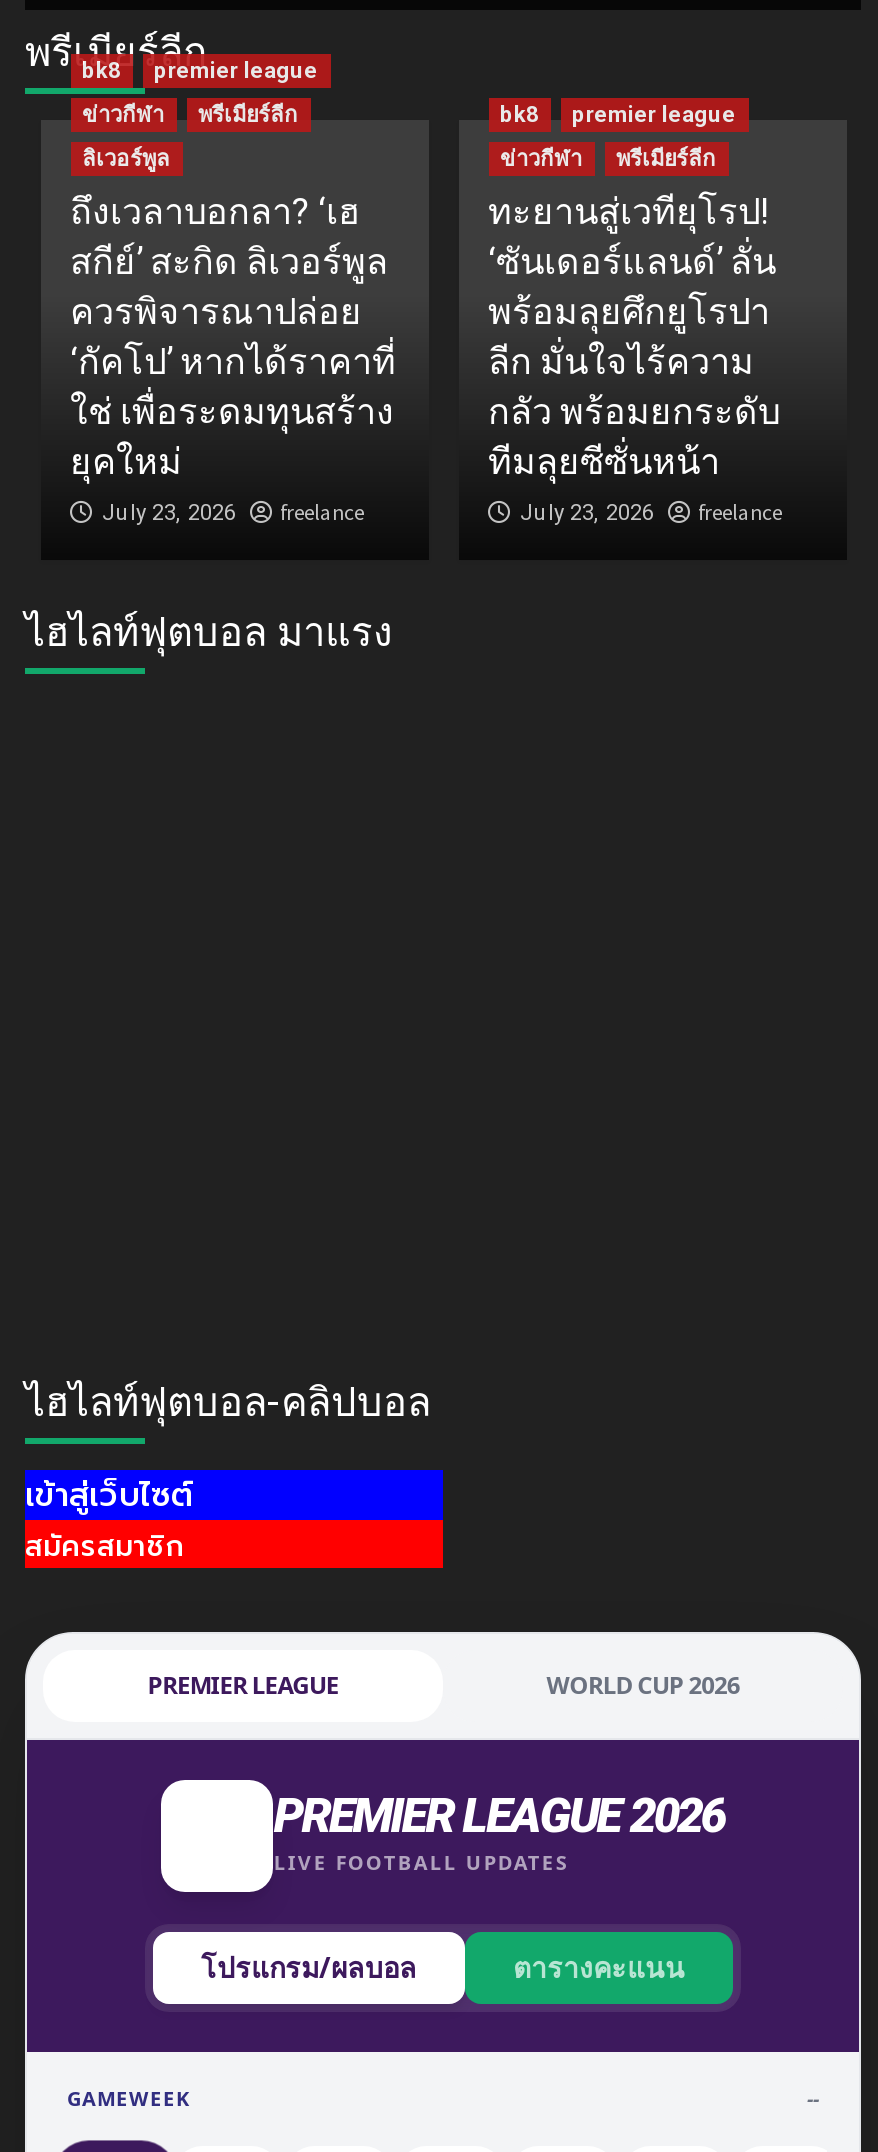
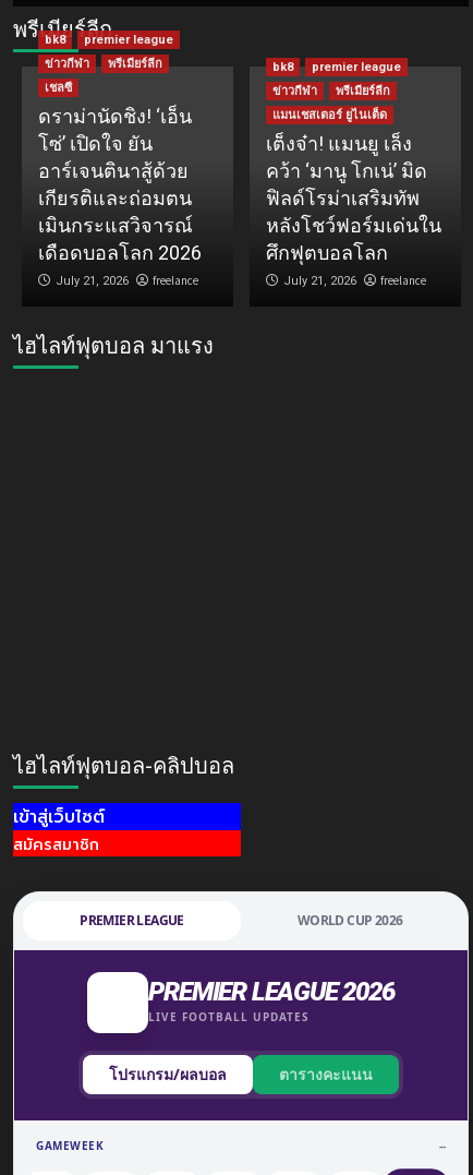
[70,145,396,525] ลิเวอร์พูล | ถึงเวลาบอกลา? ‘เฮ | สกีย์’ สะกิด ลิเวอร์พูล | ควรพิจารณาปล่อย | ‘กัคโป’ หากได้ราคาที่ | ใช่ เพื่อระดมทุนสร้าง | ยุคใหม่ | July 23, 2026 -> [38,80,201,288] เชลซี | ดราม่านัดชิง! ‘เอ็น | โซ่’ เปิดใจ ยัน | อาร์เจนตินาสู้ด้วย | เกียรติและถ่อมตน | เมินกระแสวิจารณ์ | เดือดบอลโลก 2026 | July 21, 2026
[488,189,780,525] ทะยานสู่เวทียุโรป! | ‘ซันเดอร์แลนด์’ ลั่น | พร้อมลุยศึกยูโรปา | ลีก มั่นใจไร้ความ | กลัว พร้อมยกระดับ | ทีมลุยซีซั่นหน้า | July 23, 2026 -> [265,108,441,288] แมนเชสเตอร์ ยูไนเต็ด | เต็งจ๋า! แมนยู เล็ง | คว้า ‘มานู โกเน่’ มิด | ฟิลด์โรม่าเสริมทัพ | หลังโชว์ฟอร์มเด่นใน | ศึกฟุตบอลโลก | July 21, 2026

